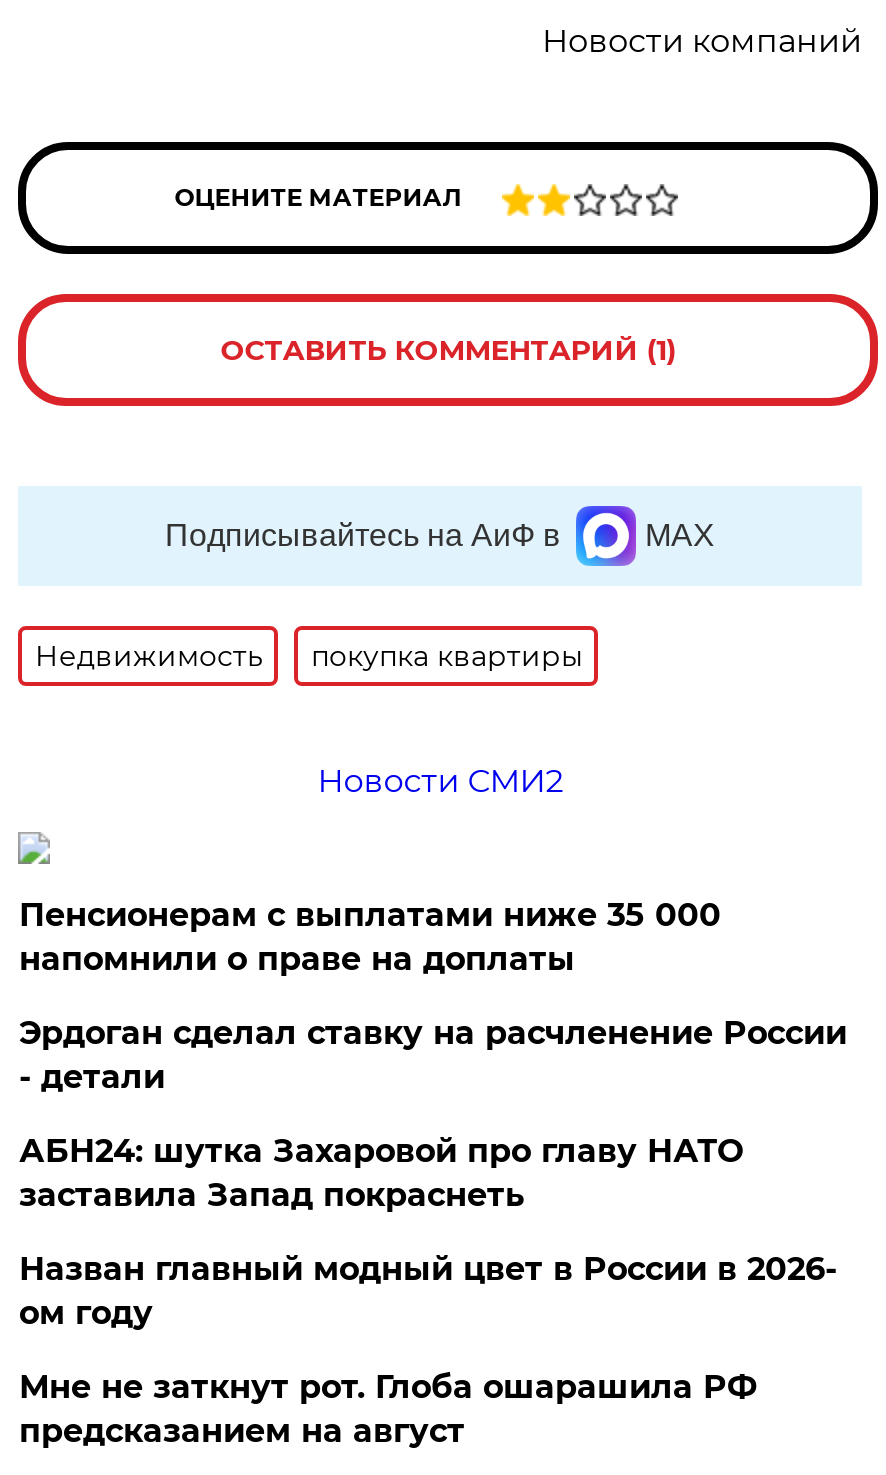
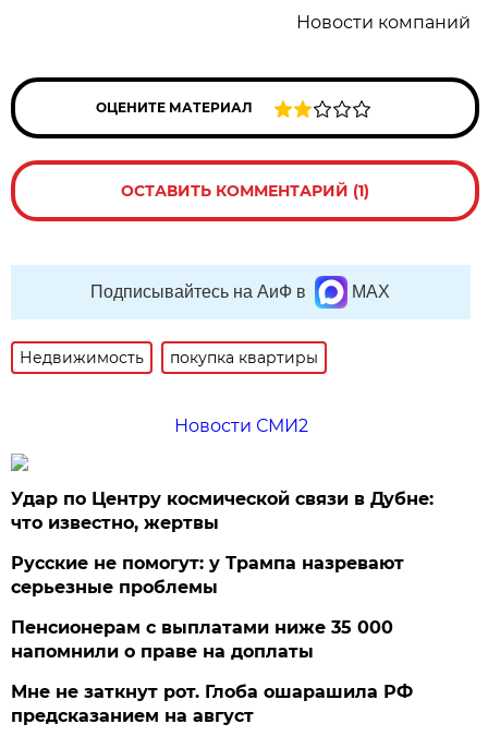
none -> [11,489,434,598] Удар по Центру космической связи в Дубне: | что известно, жертвы | Русские не помогут: у Трампа назревают | серьезные проблемы
moved [19,896,721,978] -> [11,617,394,662]: Пенсионерам с выплатами ниже 35 000 | напомнили о праве на доплаты
[19,1014,847,1332] Эрдоган сделал ставку на расчленение России | - детали | АБН24: шутка Захаровой про главу НАТО | заставила Запад покраснеть | Назван главный модный цвет в России в 2026- | ом году -> none

